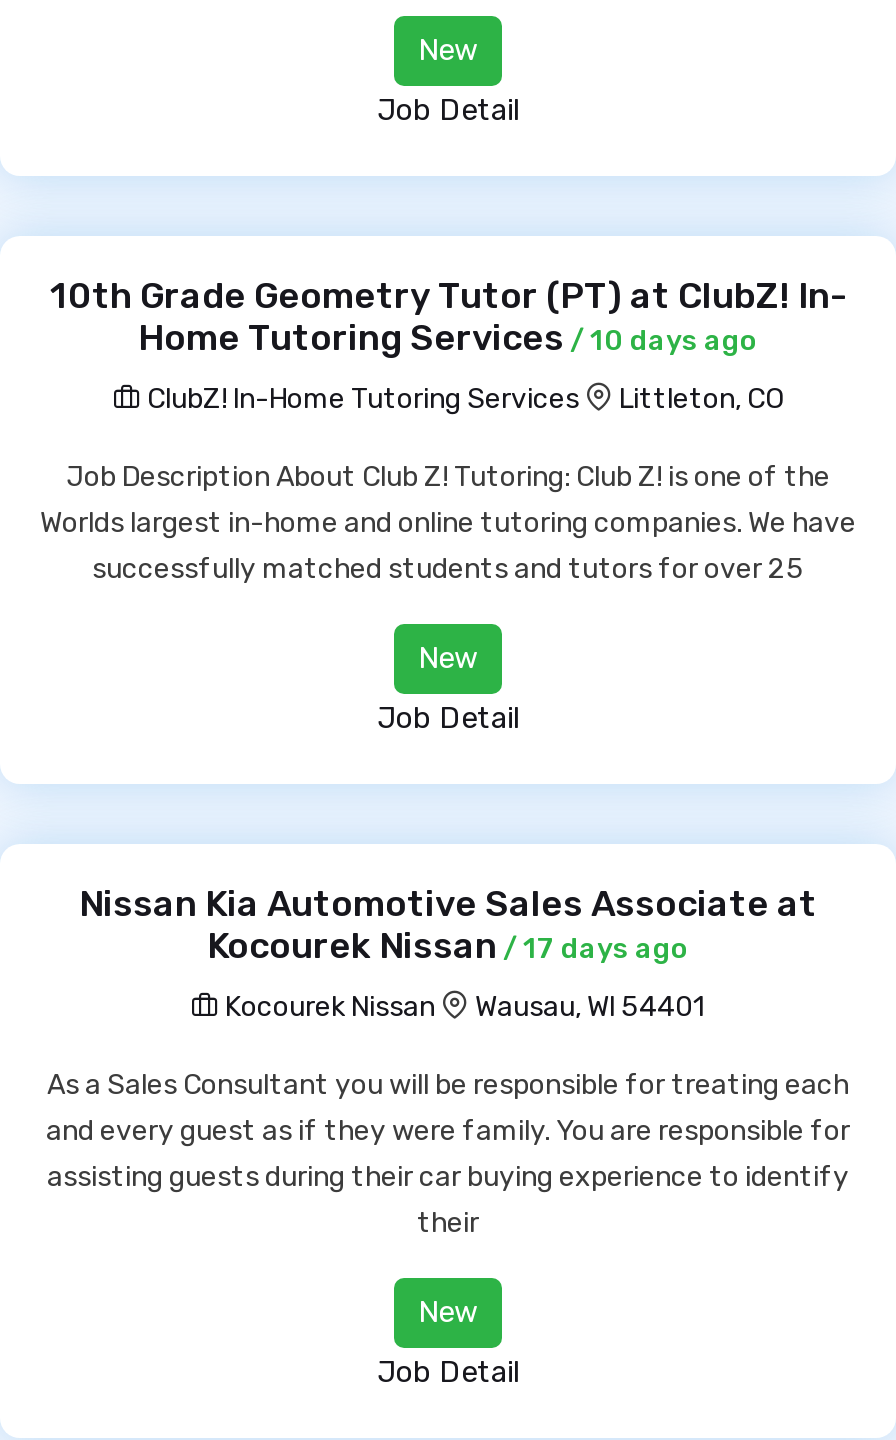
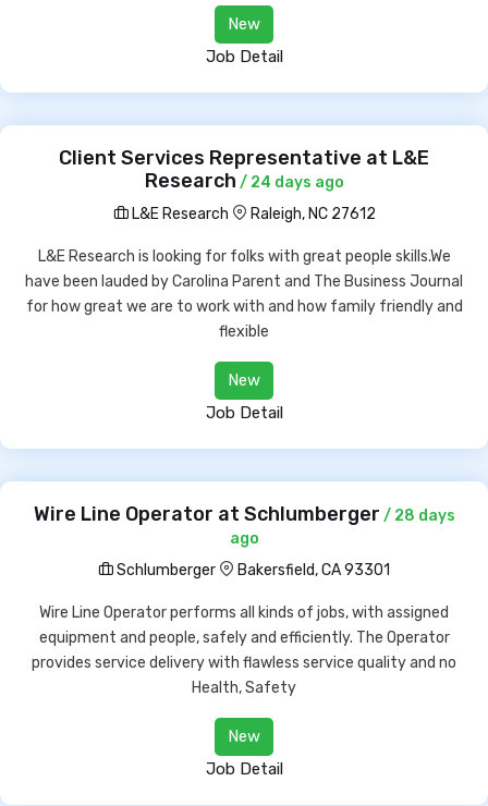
[50,274,846,360] 10th Grade Geometry Tutor (PT) at ClubZ! In- | Home Tutoring Services / 10 days ago -> [59,146,429,193] Client Services Representative at L&E | Research / 24 days ago
[141,382,783,416] ClubZ! In-Home Tutoring Services | Littleton, CO -> [128,205,375,223] L&E Research | Raleigh, NC 27612
[40,460,856,586] Job Description About Club Z! Tutoring: Club Z! is one of the | Worlds largest in-home and online tutoring companies. We have | successfully matched students and tutors for over 25 -> [25,247,463,341] L&E Research is looking for folks with great people skills.We | have been lauded by Carolina Parent and The Business Journal | for how great we are to work with and how family friendly and | flexible
[79,882,817,968] Nissan Kia Automotive Sales Associate at | Kocourek Nissan / 17 days ago -> [33,502,455,548] Wire Line Operator at Schlumberger / 28 days | ago
[219,990,705,1024] Kocourek Nissan | Wausau, WI 54401 -> [113,561,390,579] Schlumberger | Bakersfield, CA 93301
[46,1068,850,1240] As a Sales Consultant you will be responsible for treating each | and every guest as if they were family. You are responsible for | assisting guests during their car buying experience to identify | their -> [32,603,456,697] Wire Line Operator performs all kinds of jobs, with assigned | equipment and people, safely and efficiently. The Operator | provides service delivery with flawless service quality and no | Health, Safety

